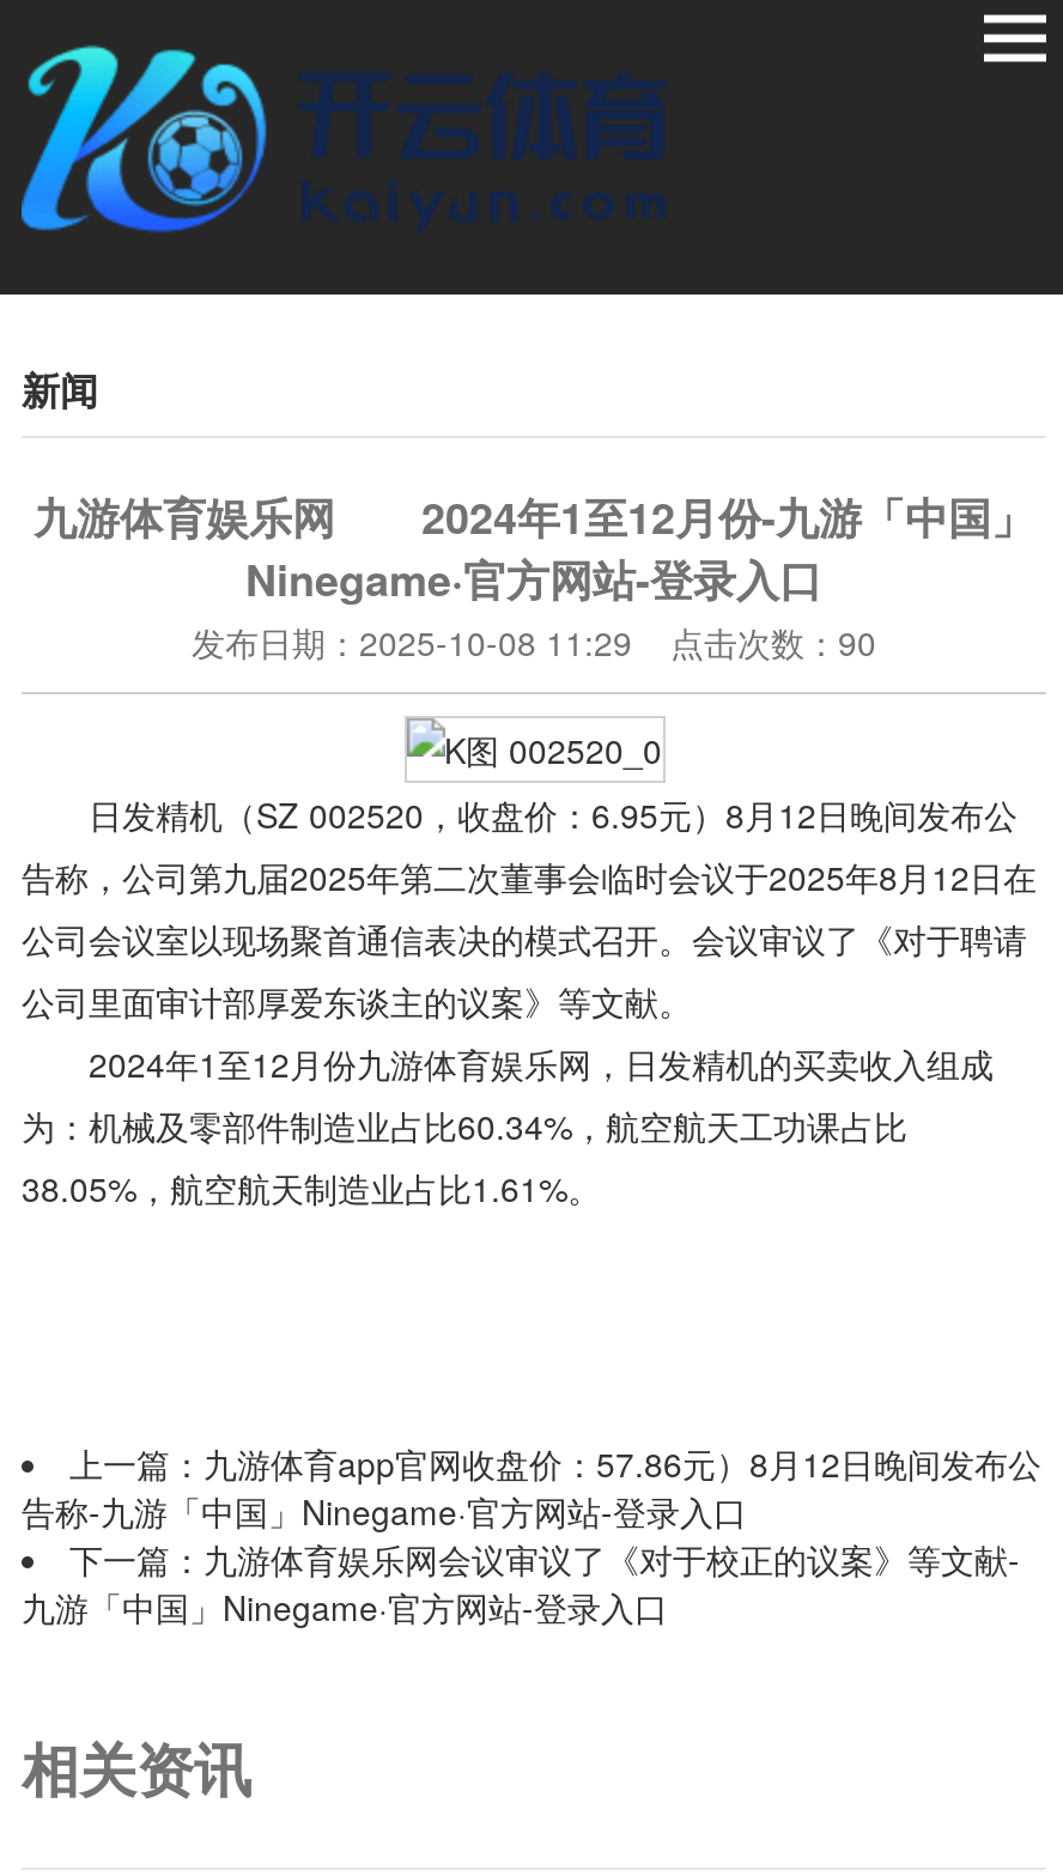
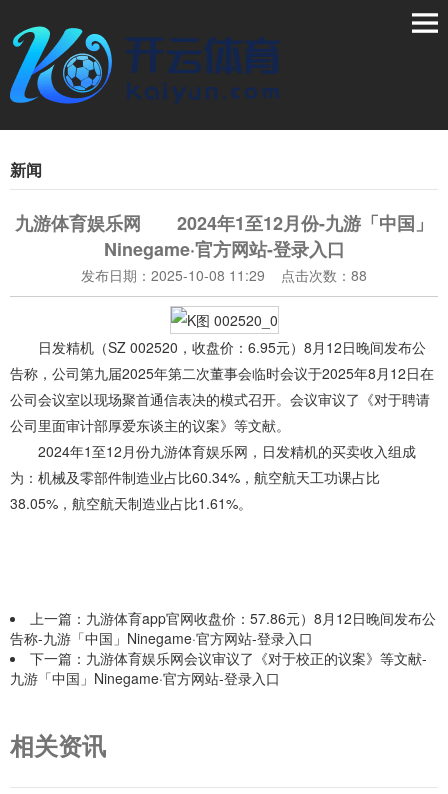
[192,618,876,666] 发布日期：2025-10-08 11:29 点击次数：90 -> [81,265,367,285] 发布日期：2025-10-08 11:29 点击次数：88

